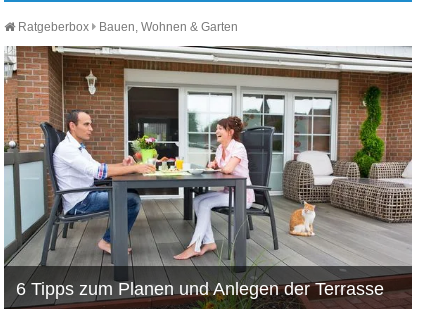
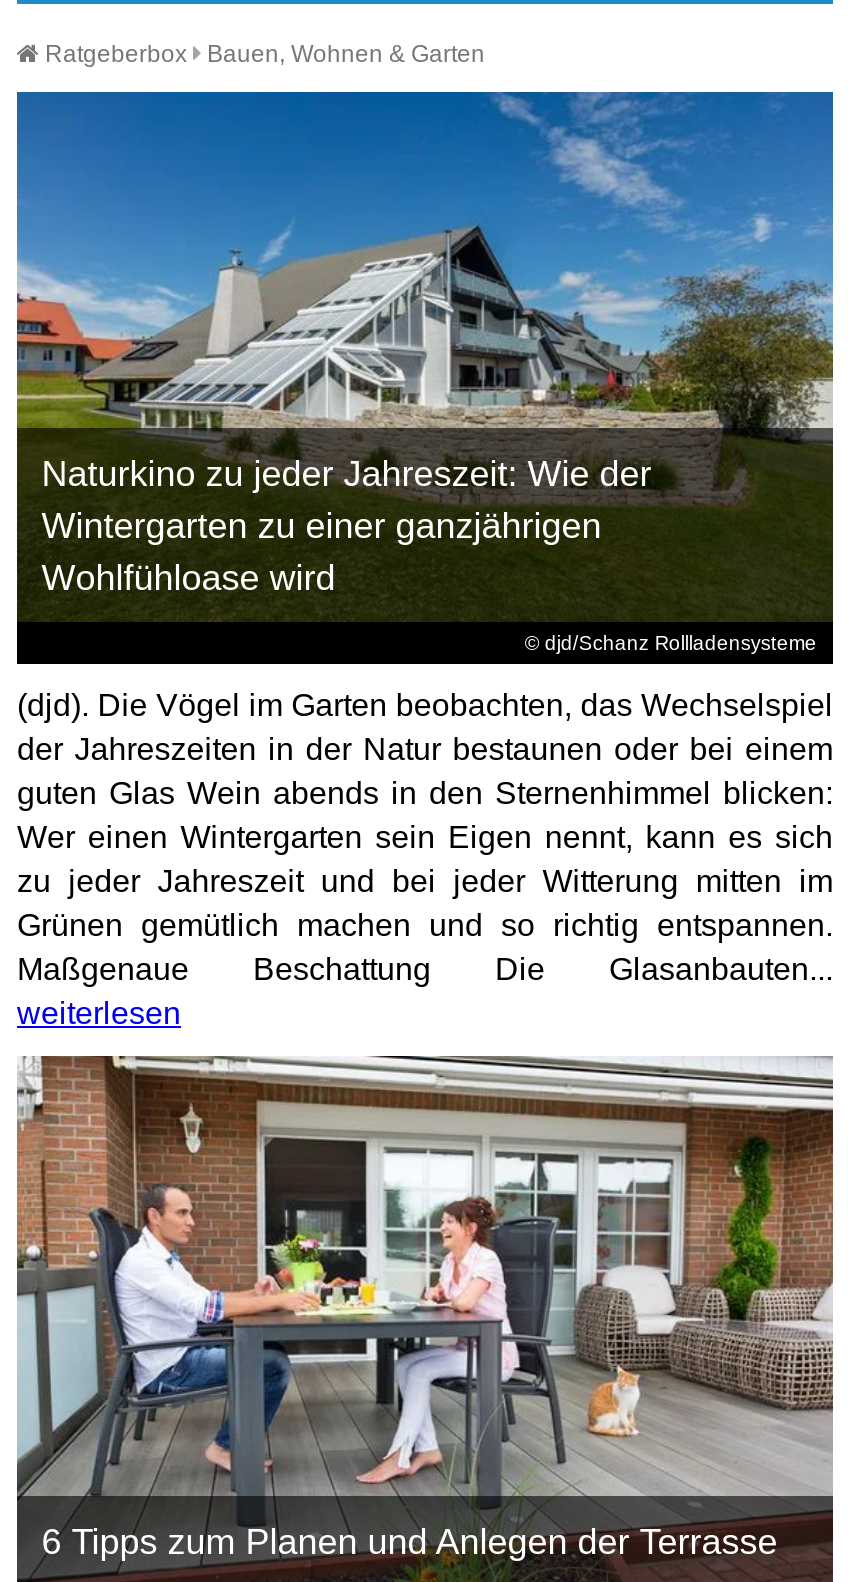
none -> [15,90,835,672] [image] | © djd/Schanz Rollladensysteme
none -> [17,454,833,1030] Naturkino zu jeder Jahreszeit: Wie der | Wintergarten zu einer ganzjährigen | Wohlfühloase wird | (djd). Die Vögel im Garten beobachten, das Wechselspiel | der Jahreszeiten in der Natur bestaunen oder bei einem | guten Glas Wein abends in den Sternenhimmel blicken: | Wer einen Wintergarten sein Eigen nennt, kann es sich | zu jeder Jahreszeit und bei jeder Witterung mitten im | Grünen gemütlich machen und so richtig entspannen. | Maßgenaue Beschattung Die Glasanbauten... | weiterlesen

